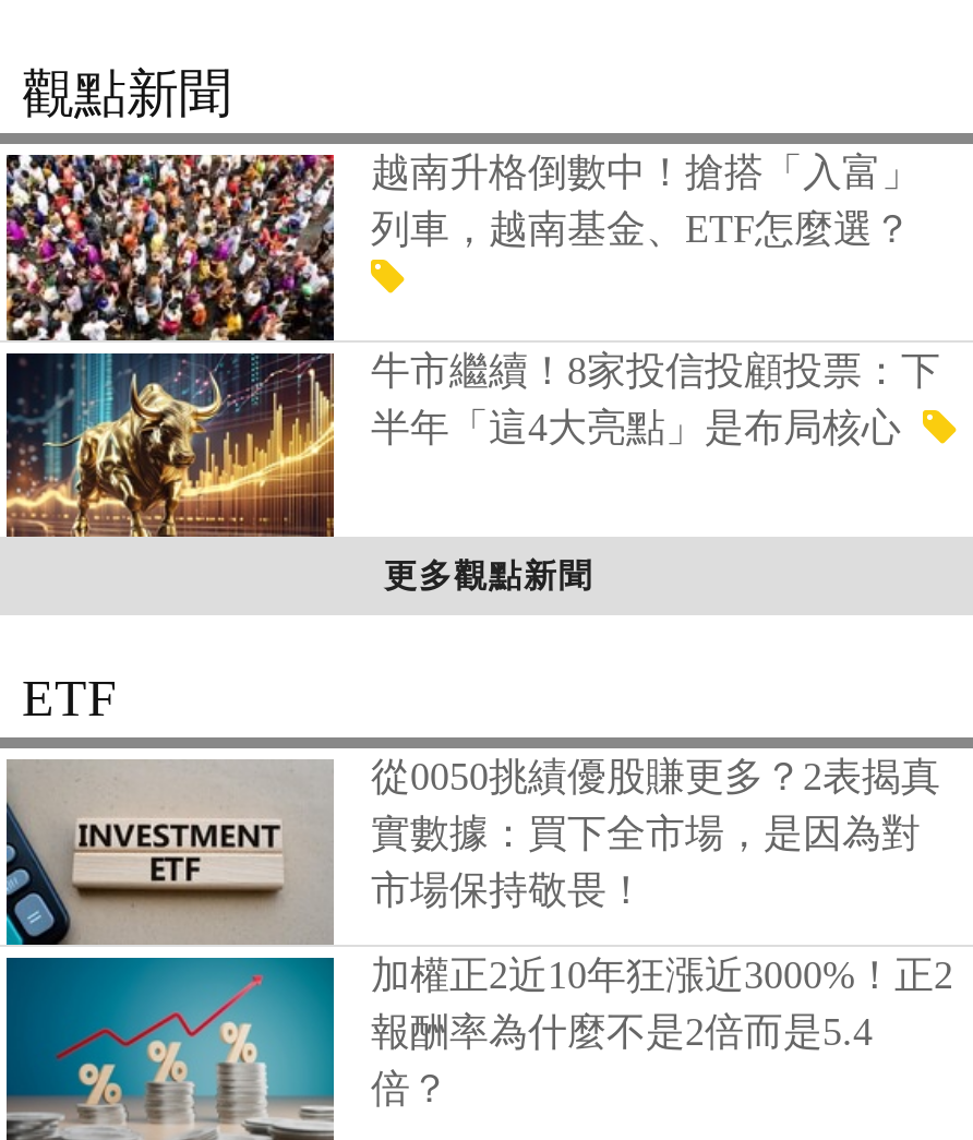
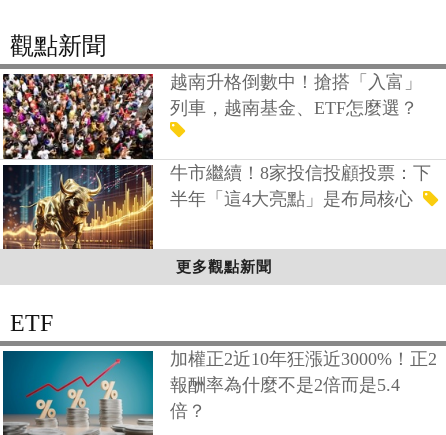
[7,756,940,961] [image] | 從0050挑績優股賺更多？2表揭真 | 實數據：買下全市場，是因為對 | 市場保持敬畏！ -> none

